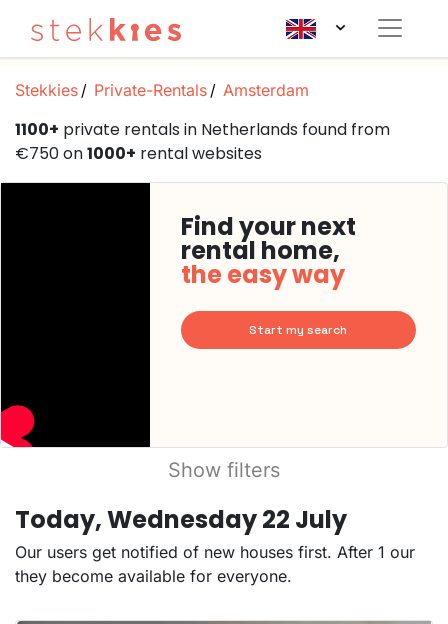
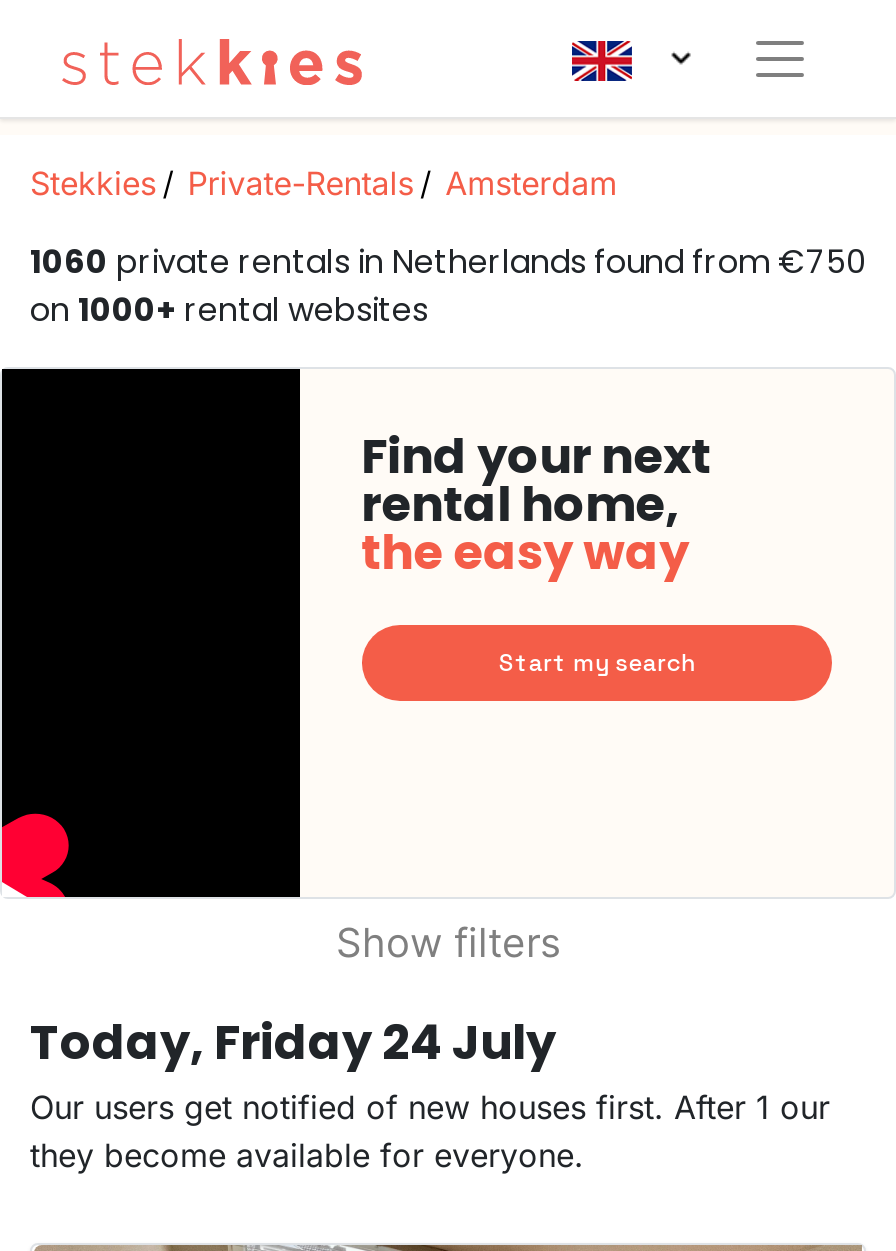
[15,118,390,165] 1100+ private rentals in Netherlands found from | €750 on 1000+ rental websites -> [30,239,866,333] 1060 private rentals in Netherlands found from €750 | on 1000+ rental websites
[15,503,347,536] Today, Wednesday 22 July -> [30,1010,556,1076] Today, Friday 24 July

